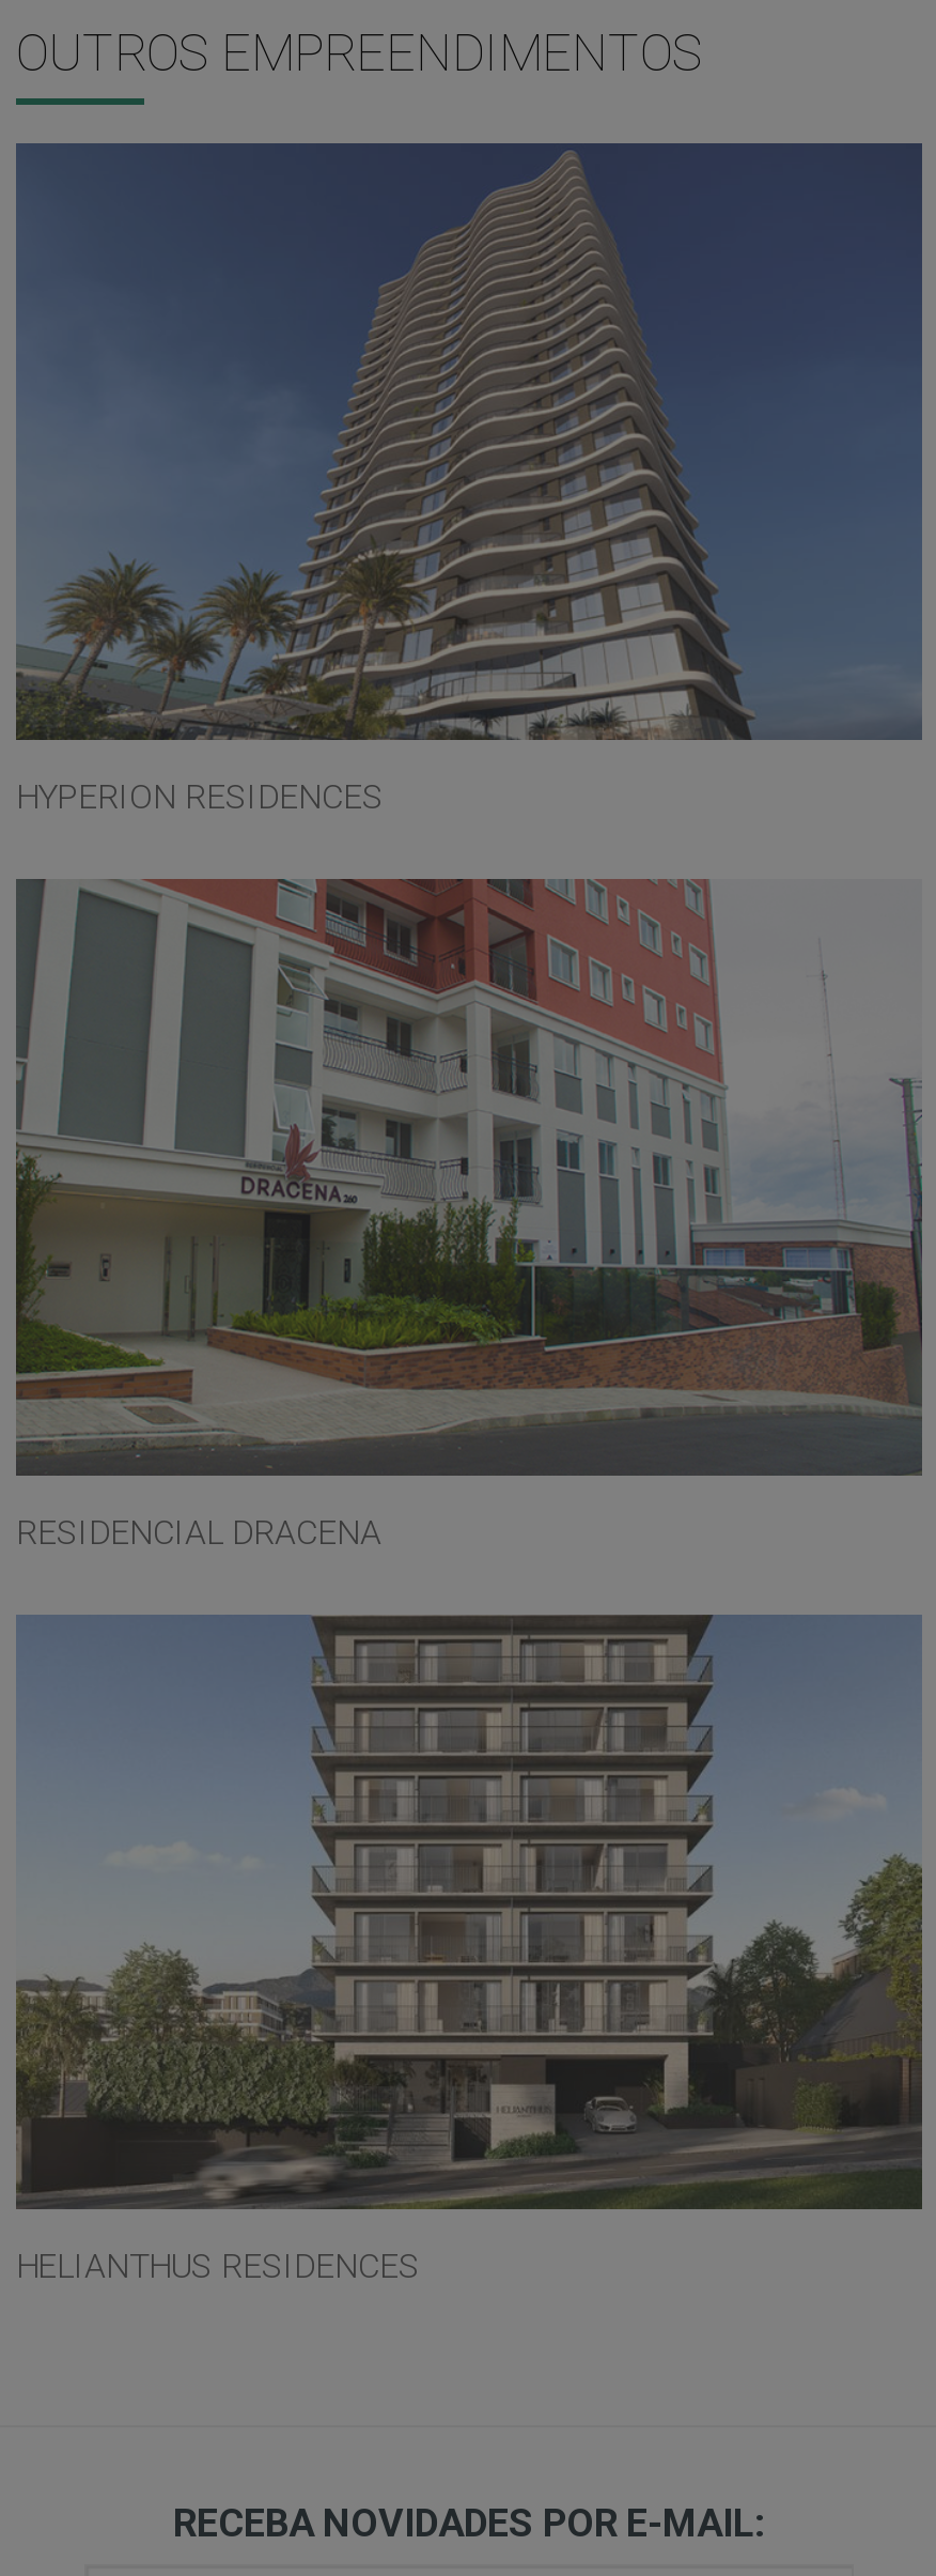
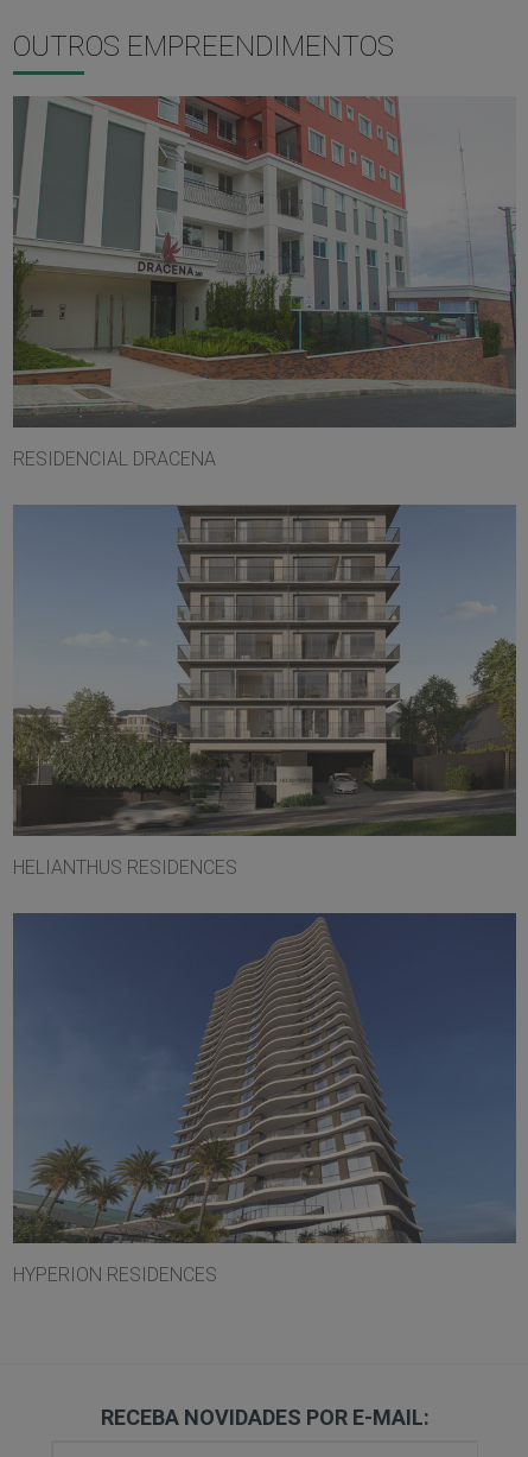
moved [14,141,924,817] -> [13,912,517,1286]: [image] | HYPERION RESIDENCES
moved [14,877,924,2287] -> [12,95,517,878]: [image] | RESIDENCIAL DRACENA | HELIANTHUS RESIDENCES

